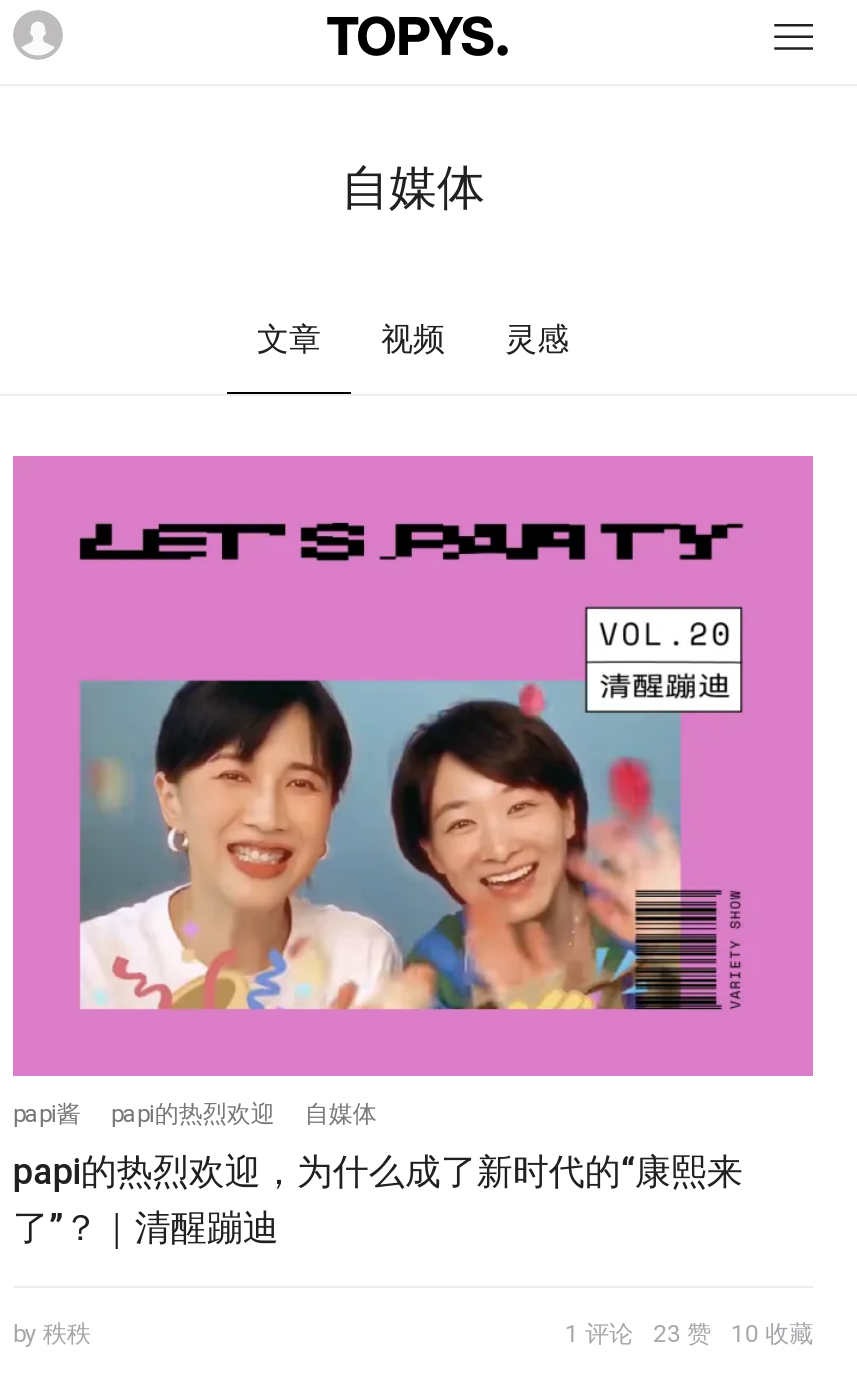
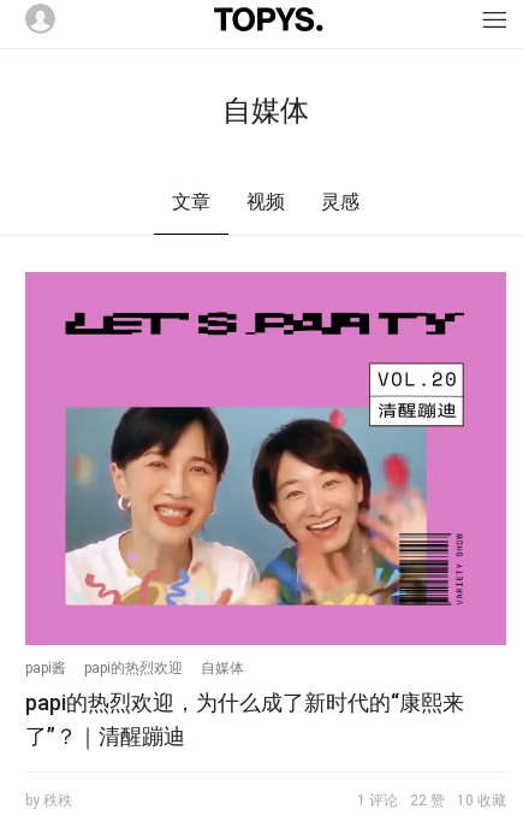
[565,1320,813,1348] 1 评论 23 赞 10 收藏 -> [357,792,506,809] 1 评论 22 赞 10 收藏

